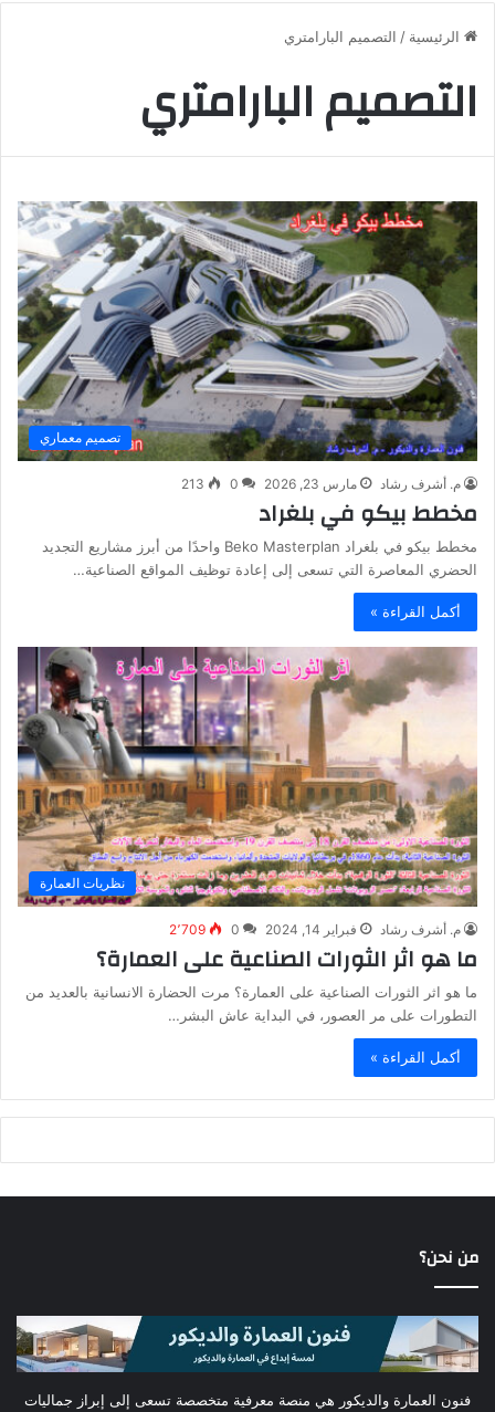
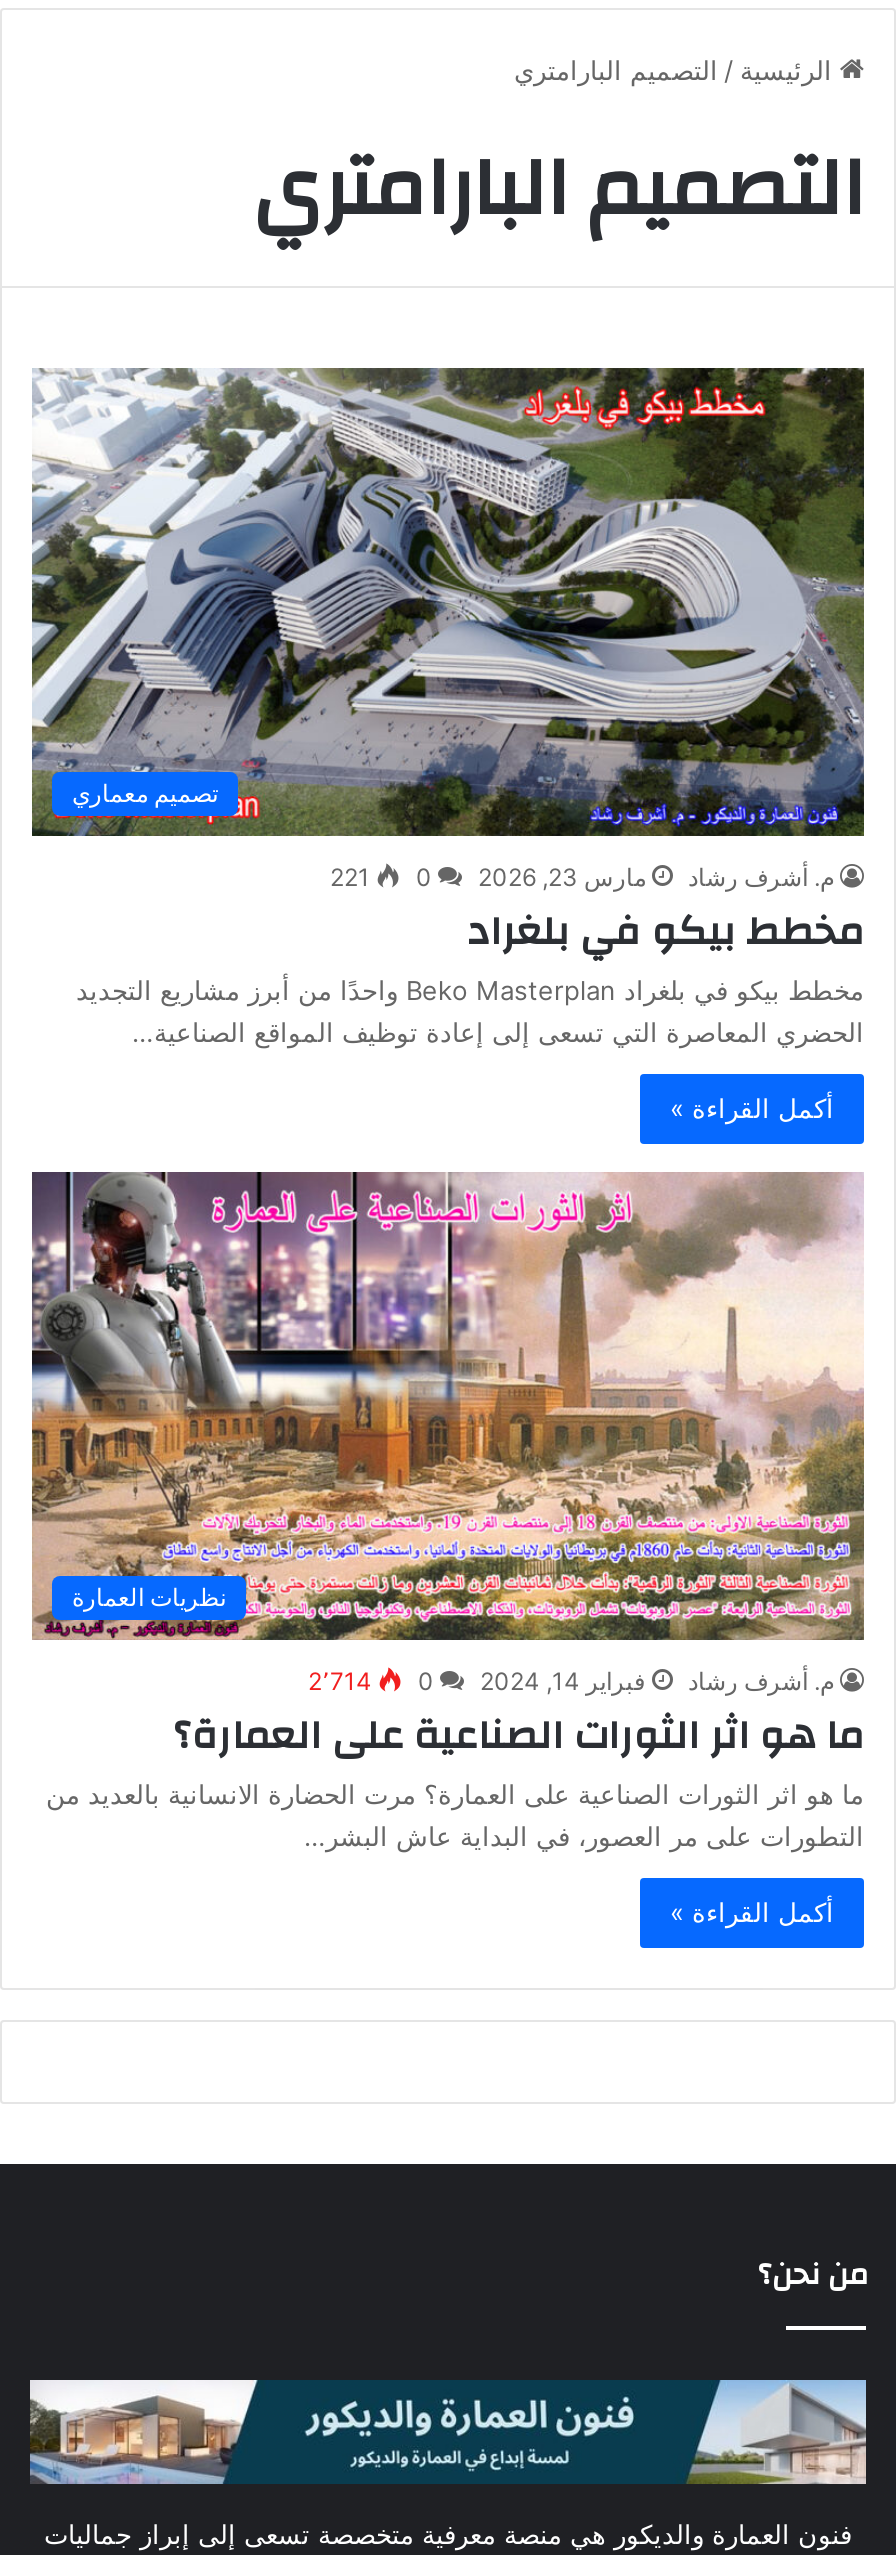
[181,475,239,492] 213 0 -> [330,863,432,893] 221 0
[169,921,240,937] 2٬709 0 -> [308,1667,434,1697] 2٬714 0

